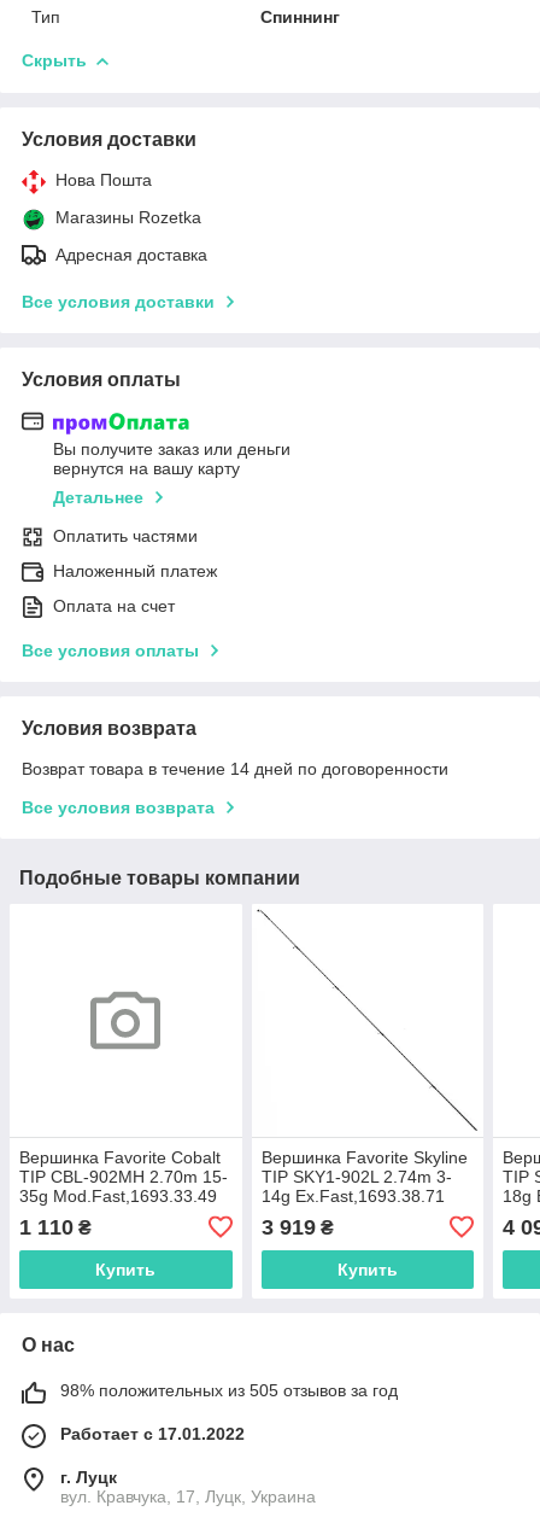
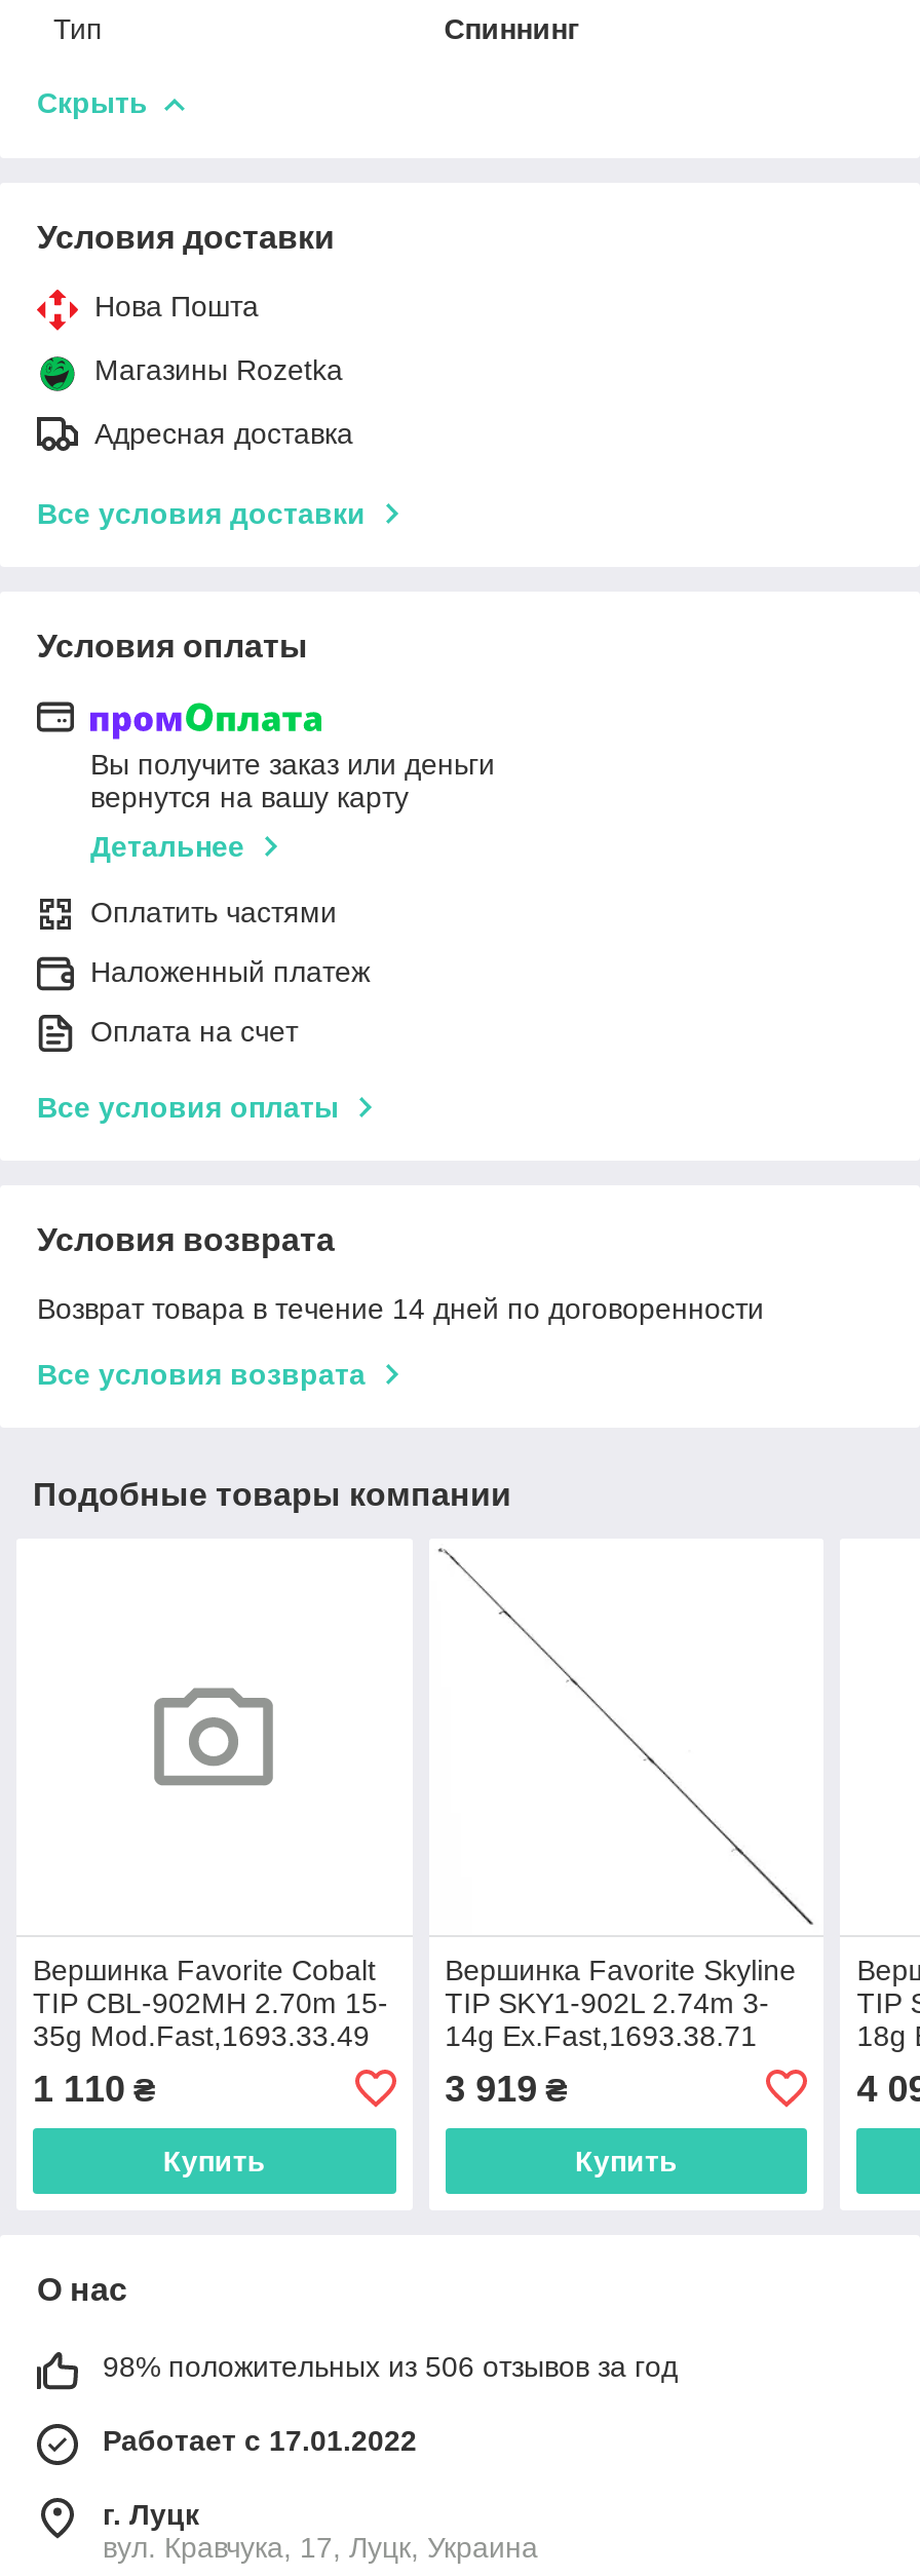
[60,1380,398,1400] 98% положительных из 505 отзывов за год -> [103,2350,678,2382] 98% положительных из 506 отзывов за год

